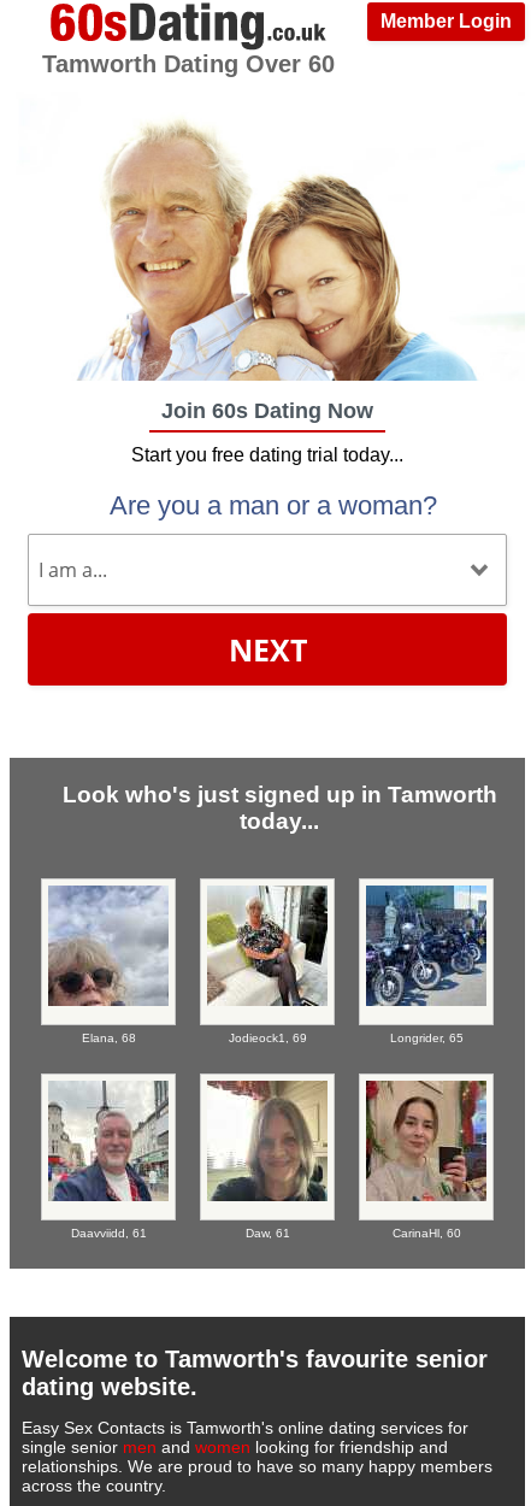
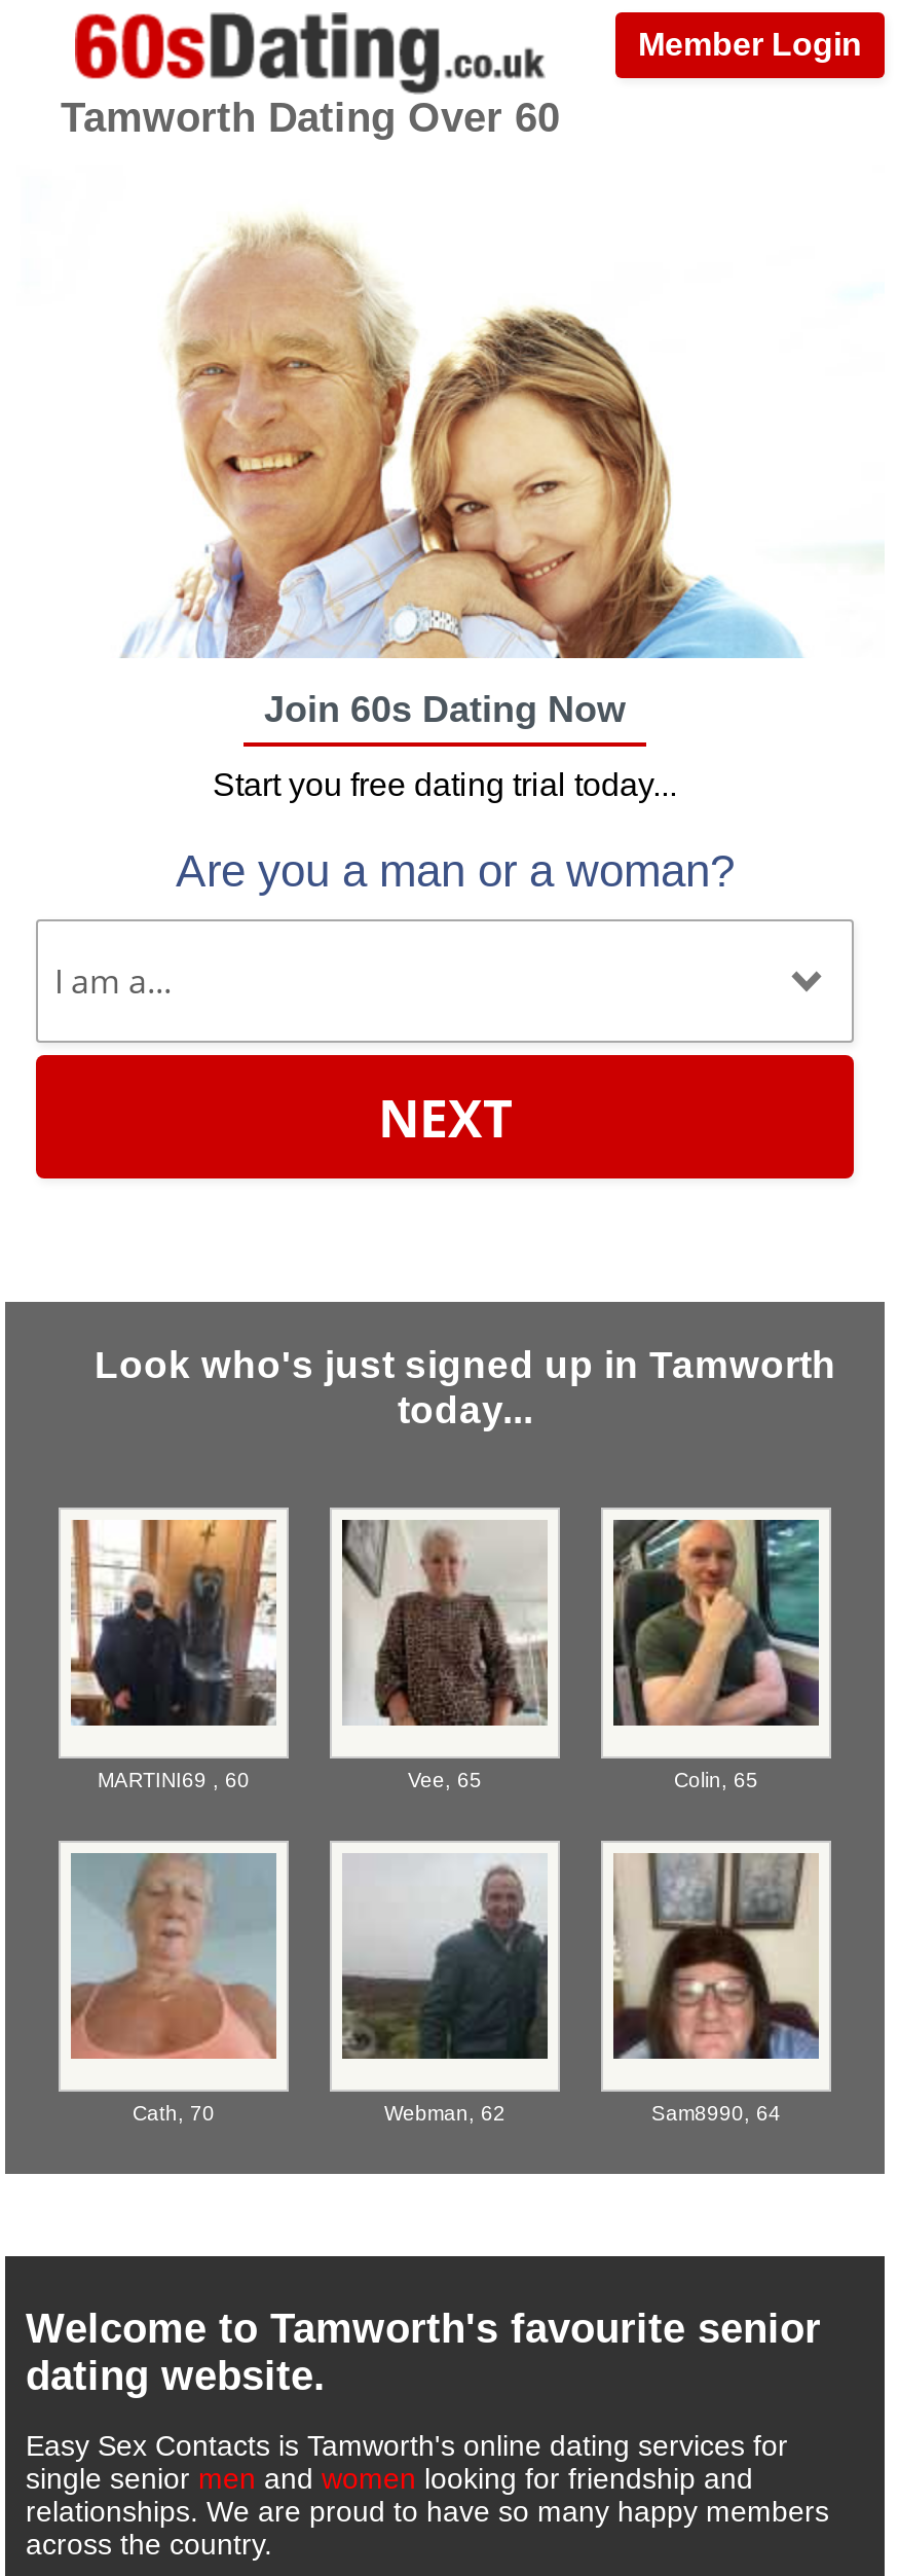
[47,884,463,1045] [image] | Elana, 68 | Jodieock1, 69 | Longrider, 65 -> [71,1518,758,1792] [image] | MARTINI69 , 60 | Vee, 65 | Colin, 65
[207,886,329,1006] [image] -> [340,1518,548,1726] [image]
[365,884,488,1007] [image] -> [611,1518,821,1728] [image]
[48,1081,169,1202] [image] -> [71,1851,276,2061] [image]
[70,1080,461,1240] [image] | Daavviidd, 61 | Daw, 61 | CarinaHl, 60 -> [133,1853,781,2125] [image] | Cath, 70 | Webman, 62 | Sam8990, 64
[366,1081,488,1201] [image] -> [613,1853,821,2059] [image]

